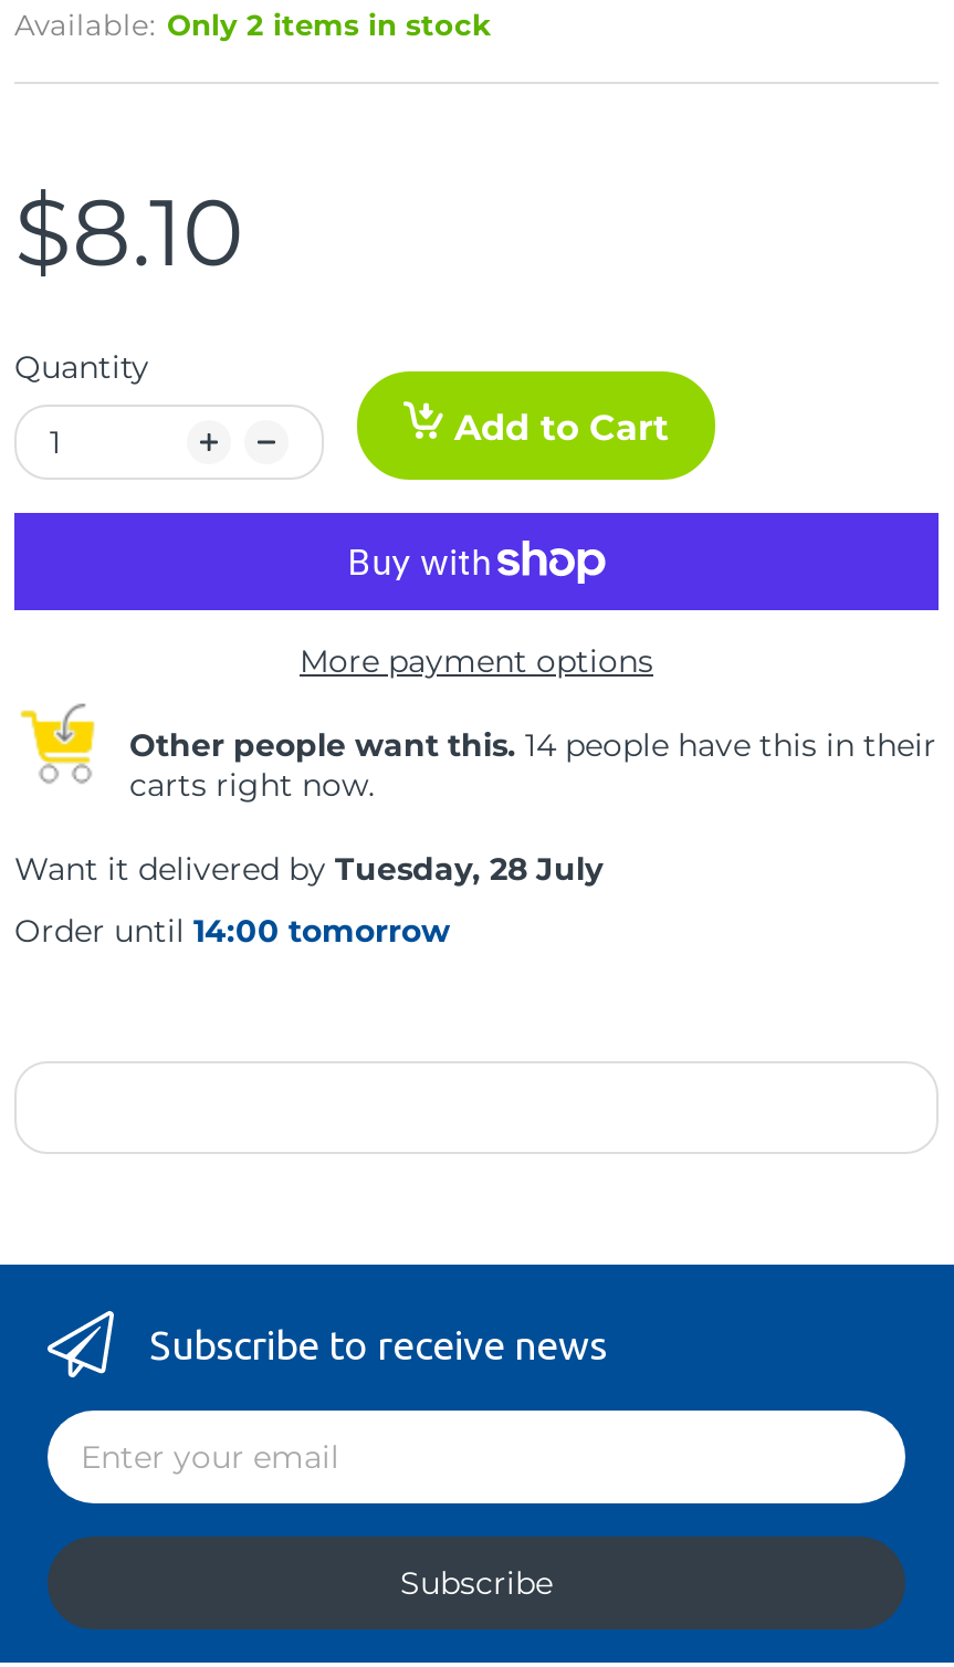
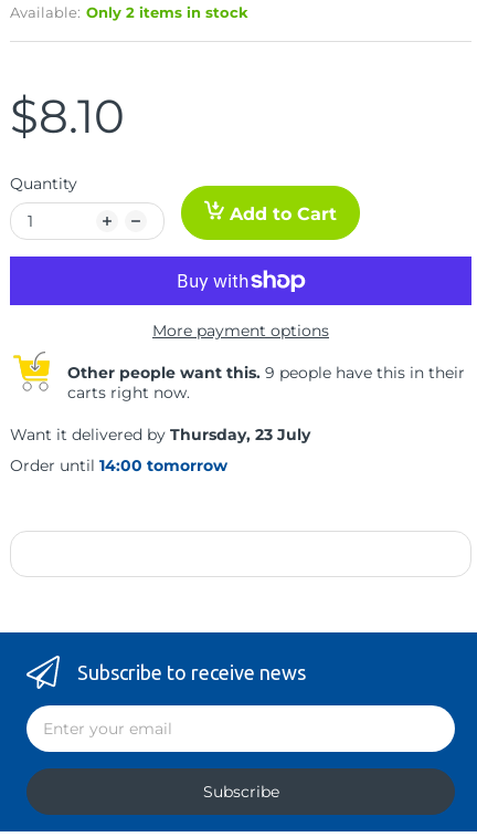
[129,725,936,765] Other people want this. 14 people have this in their -> [67,363,465,383] Other people want this. 9 people have this in their
[14,849,602,889] Want it delivered by Tuesday, 28 July -> [10,425,310,444] Want it delivered by Thursday, 23 July

